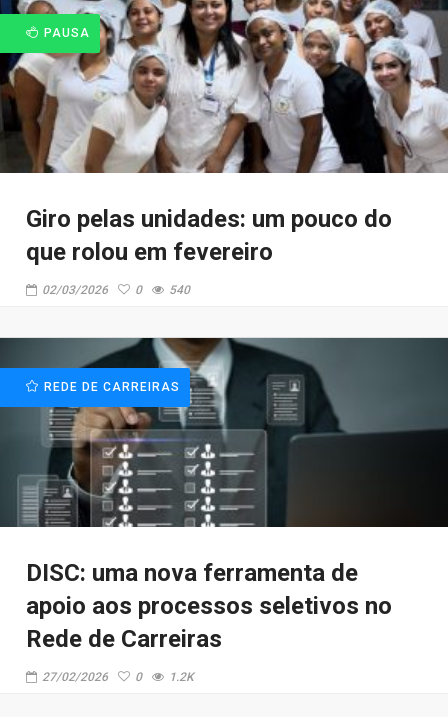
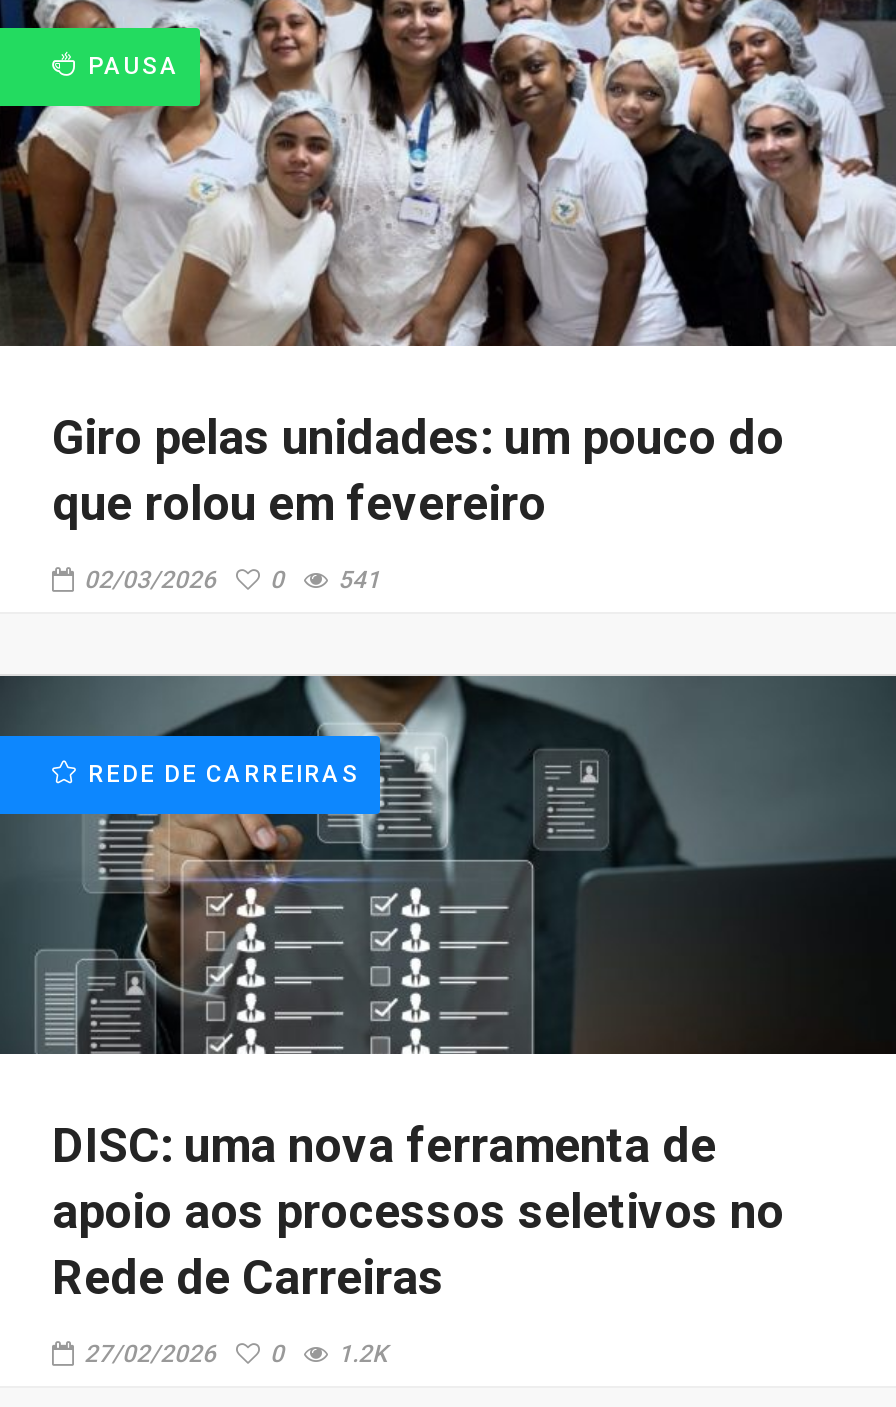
[42,283,190,297] 02/03/2026 0 540 -> [84,566,380,594] 02/03/2026 0 541

